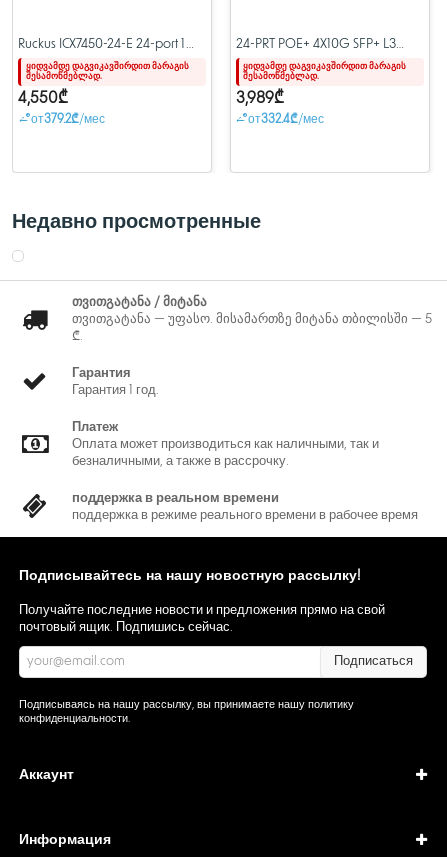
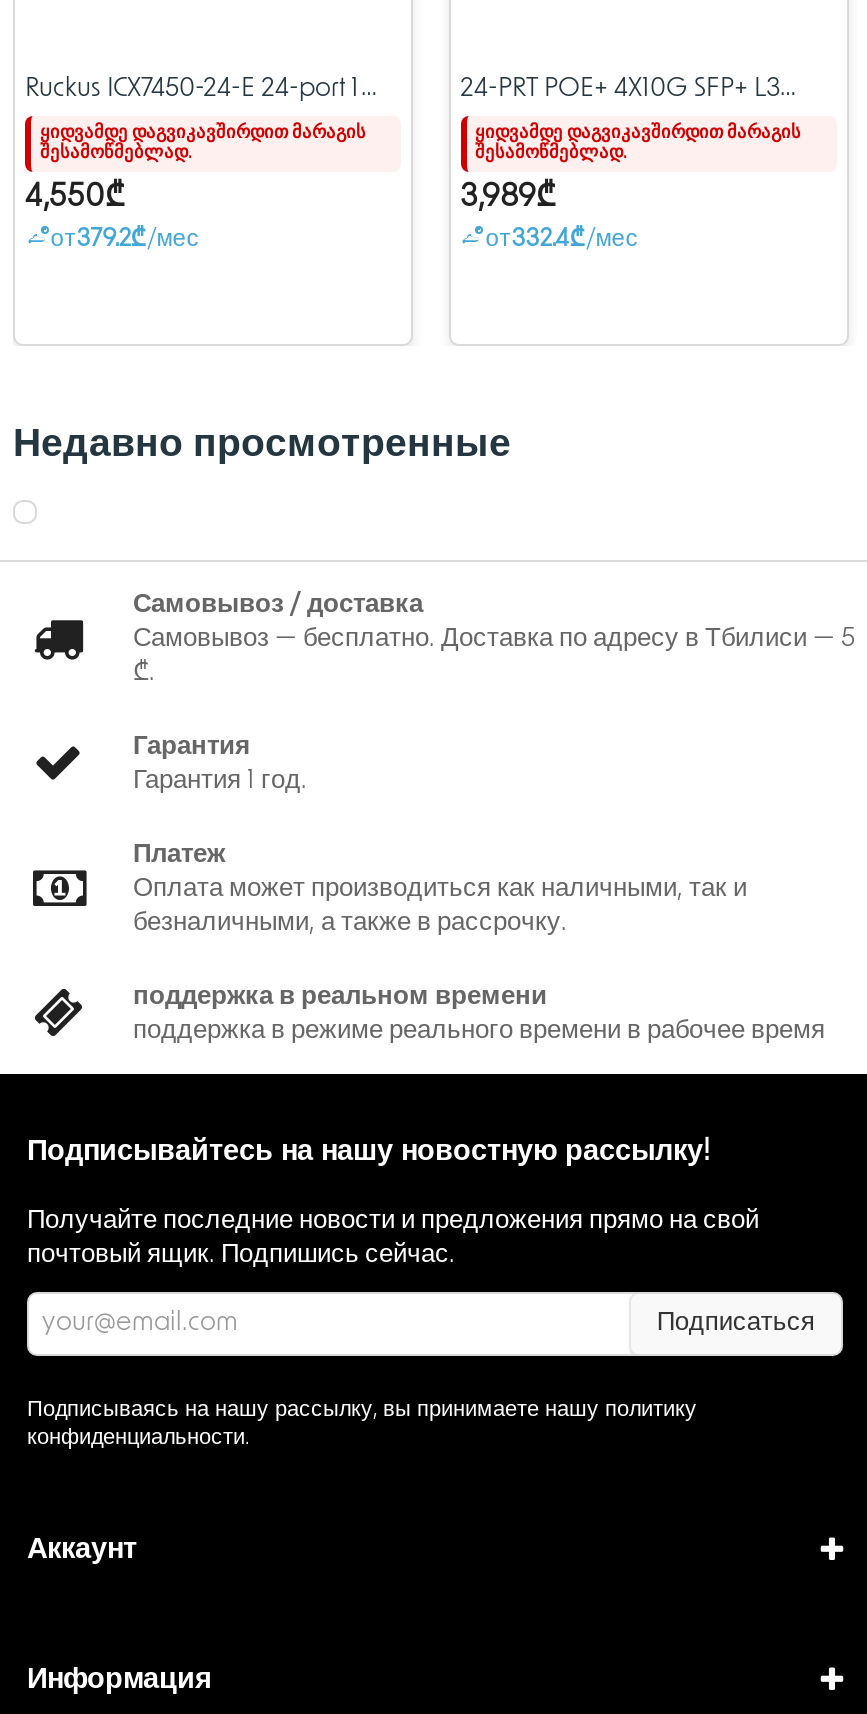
[72,296,432,326] თვითგატანა / მიტანა | თვითგატანა — უფასო. მისამართზე მიტანა თბილისში — 5 -> [133,592,855,652] Самовывоз / доставка | Самовывоз — бесплатно. Доставка по адресу в Тбилиси — 5

